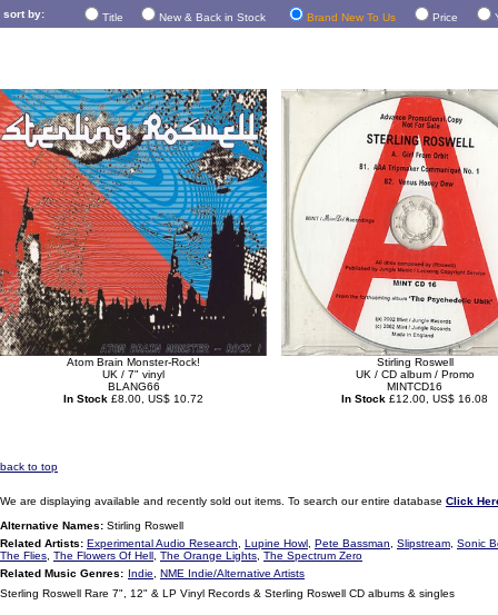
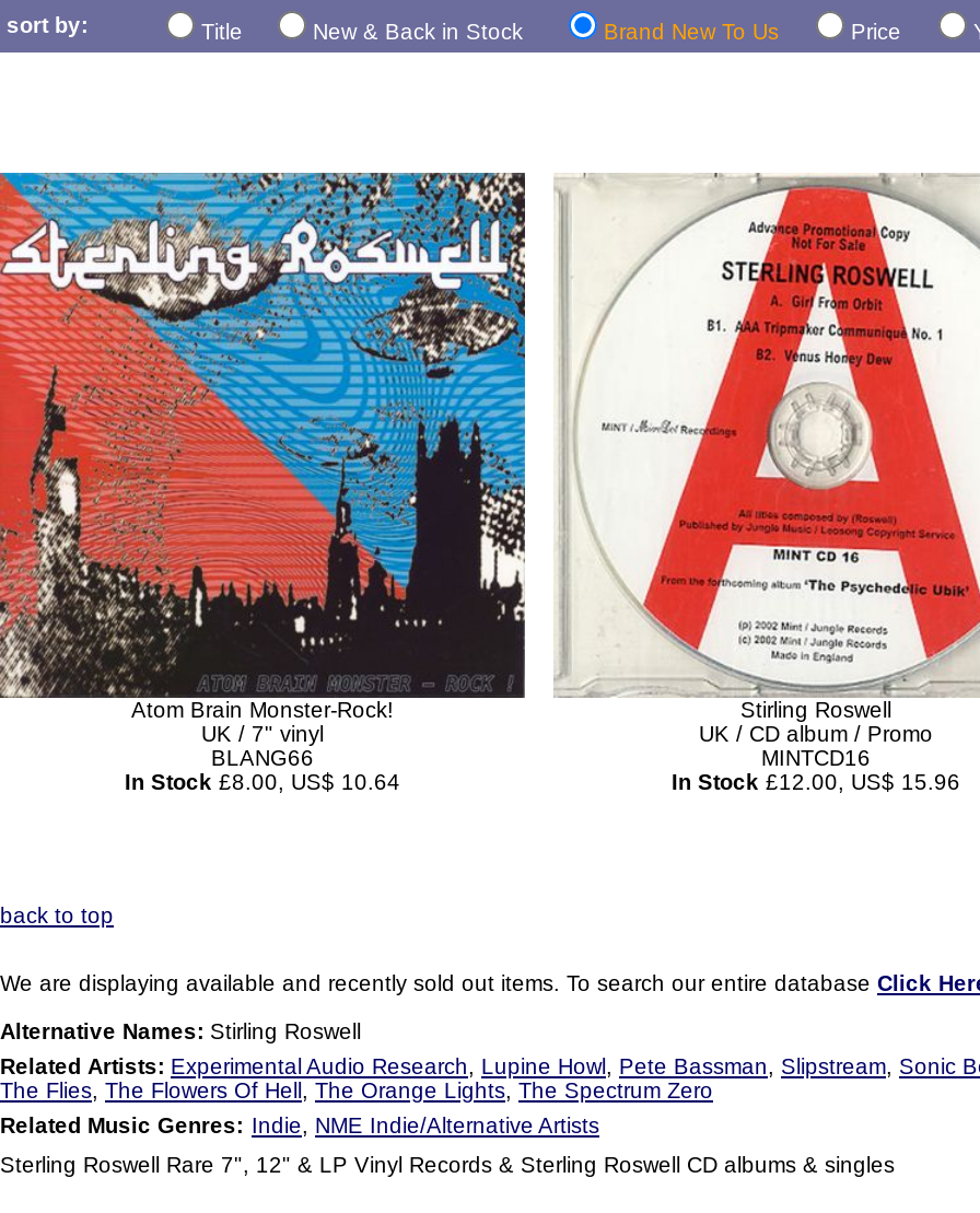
[63,393,203,405] In Stock £8.00, US$ 10.72 -> [125,770,400,794] In Stock £8.00, US$ 10.64
[341,393,488,405] In Stock £12.00, US$ 16.08 -> [672,770,960,794] In Stock £12.00, US$ 15.96

